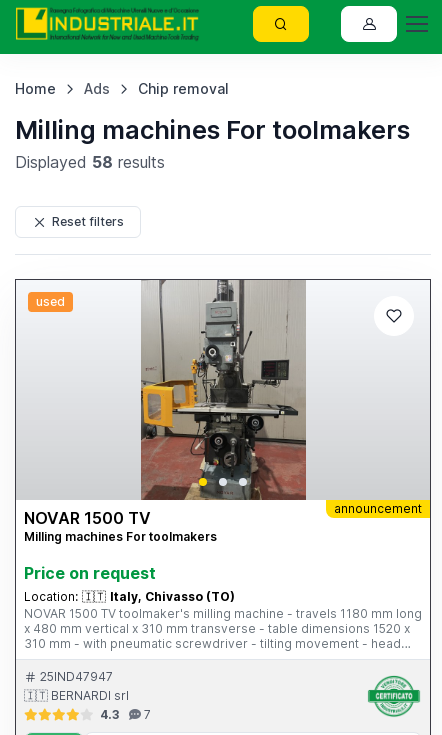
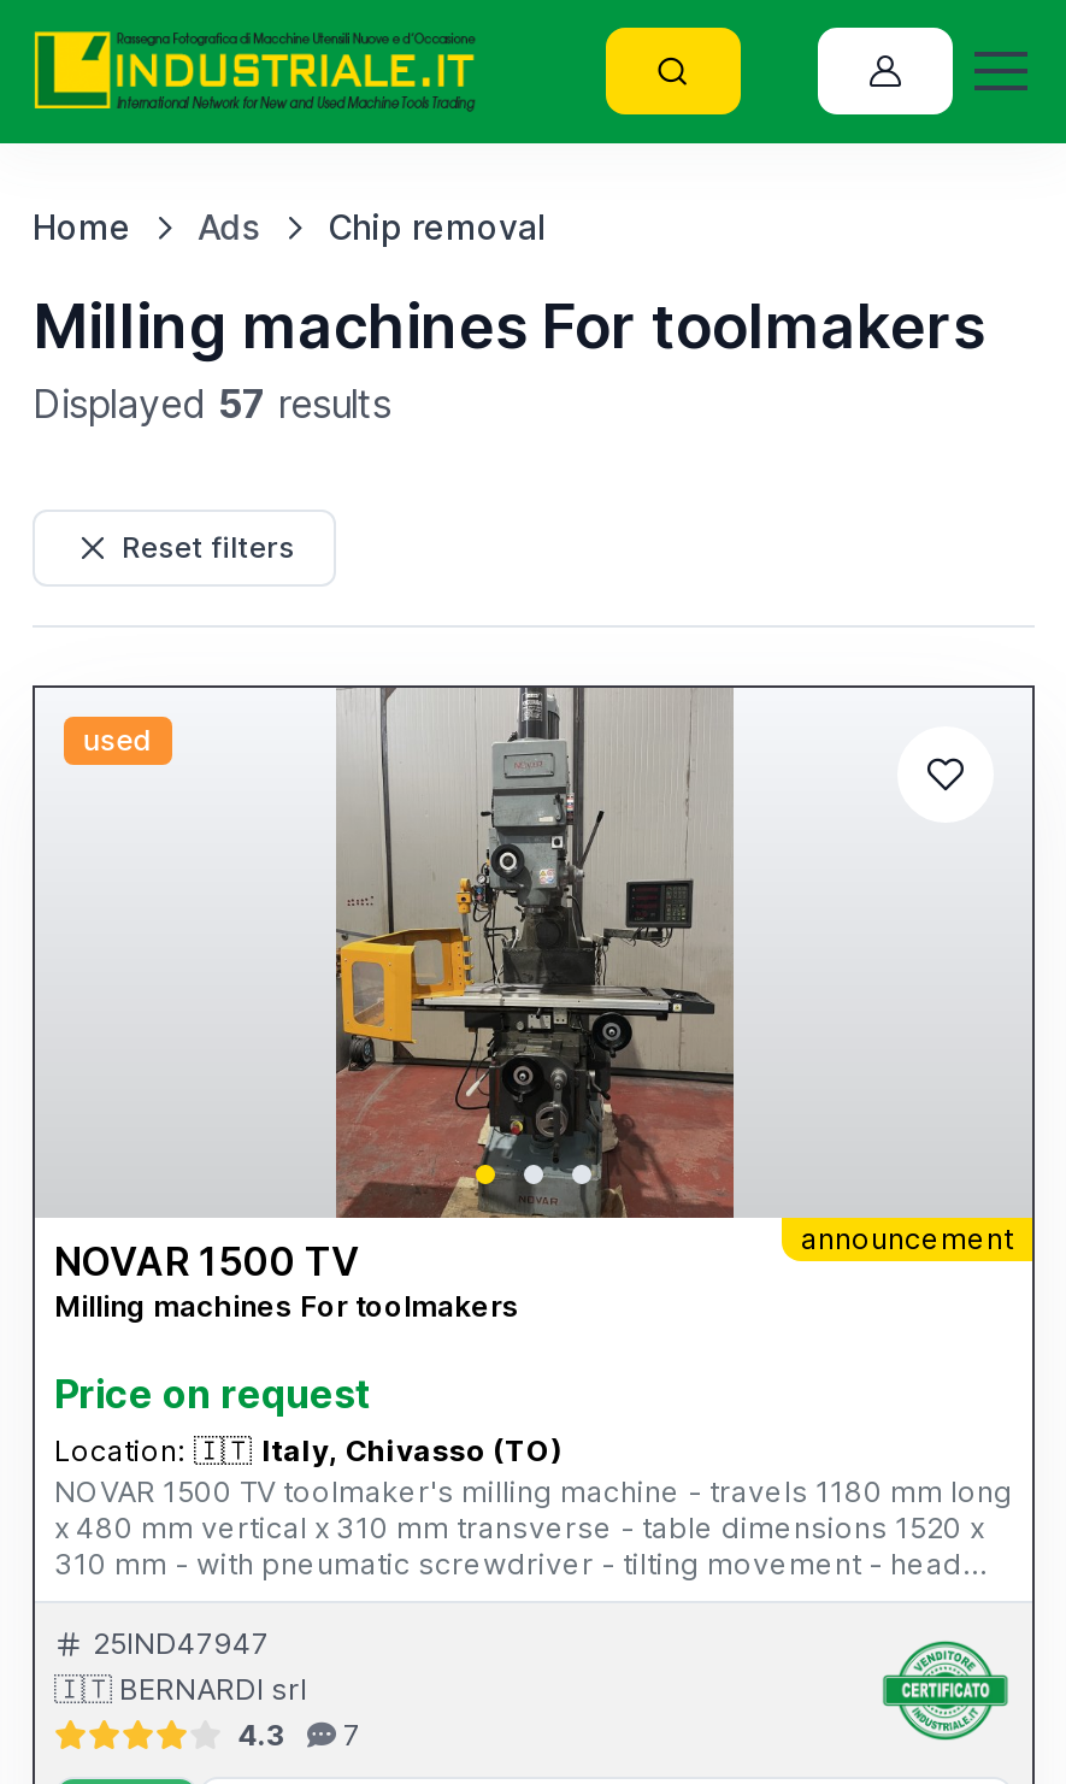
[15,152,165,172] Displayed 58 results -> [33,379,391,428] Displayed 57 results

